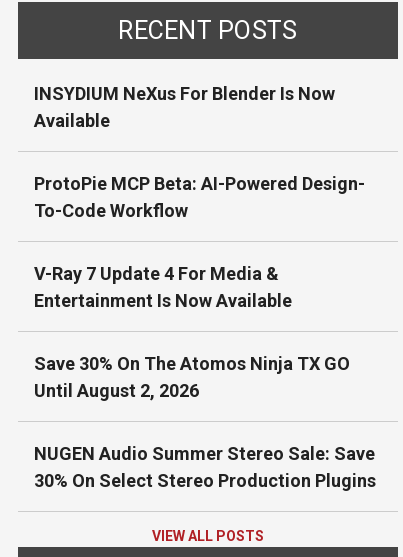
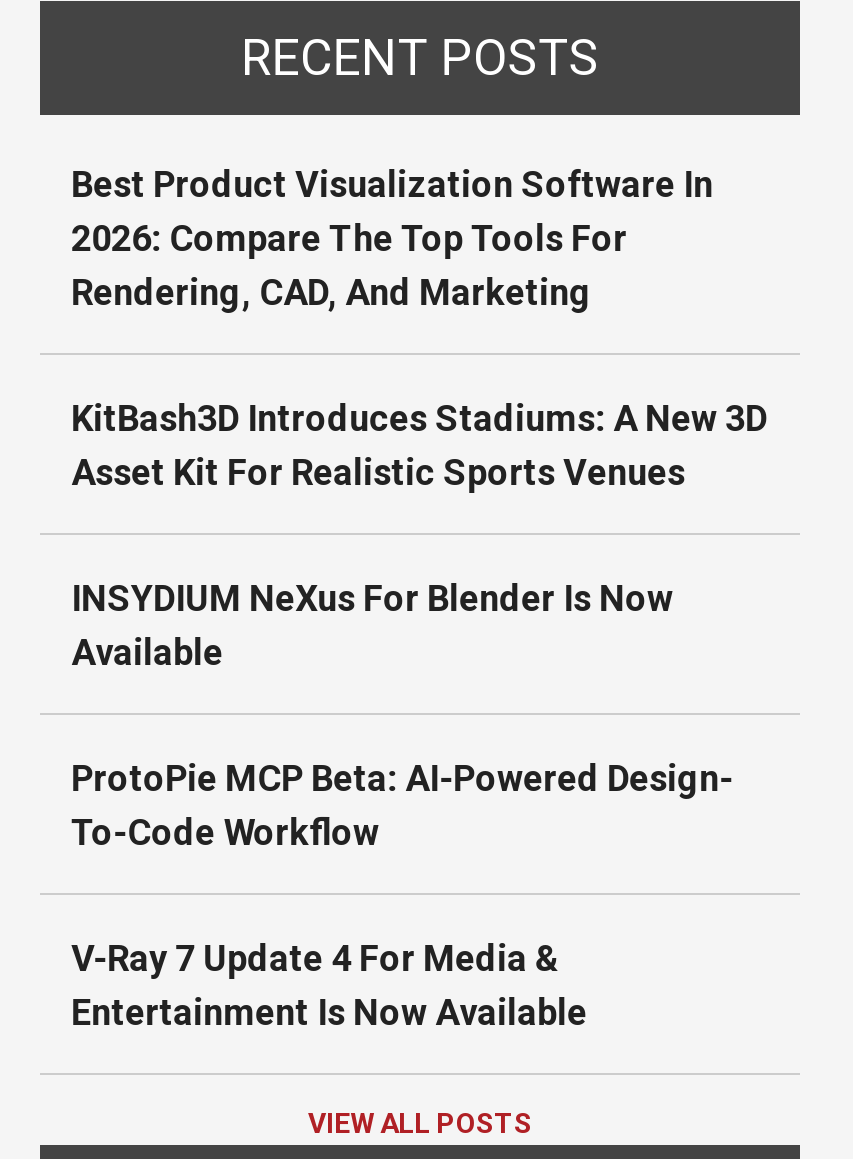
none -> [71,162,767,492] Best Product Visualization Software In | 2026: Compare The Top Tools For | Rendering, CAD, And Marketing | KitBash3D Introduces Stadiums: A New 3D | Asset Kit For Realistic Sports Venues
moved [34,83,365,311] -> [71,576,733,1032]: INSYDIUM NeXus For Blender Is Now | Available | ProtoPie MCP Beta: AI-Powered Design- | To-Code Workflow | V-Ray 7 Update 4 For Media & | Entertainment Is Now Available
[34,353,376,491] Save 30% On The Atomos Ninja TX GO | Until August 2, 2026 | NUGEN Audio Summer Stereo Sale: Save | 30% On Select Stereo Production Plugins -> none

